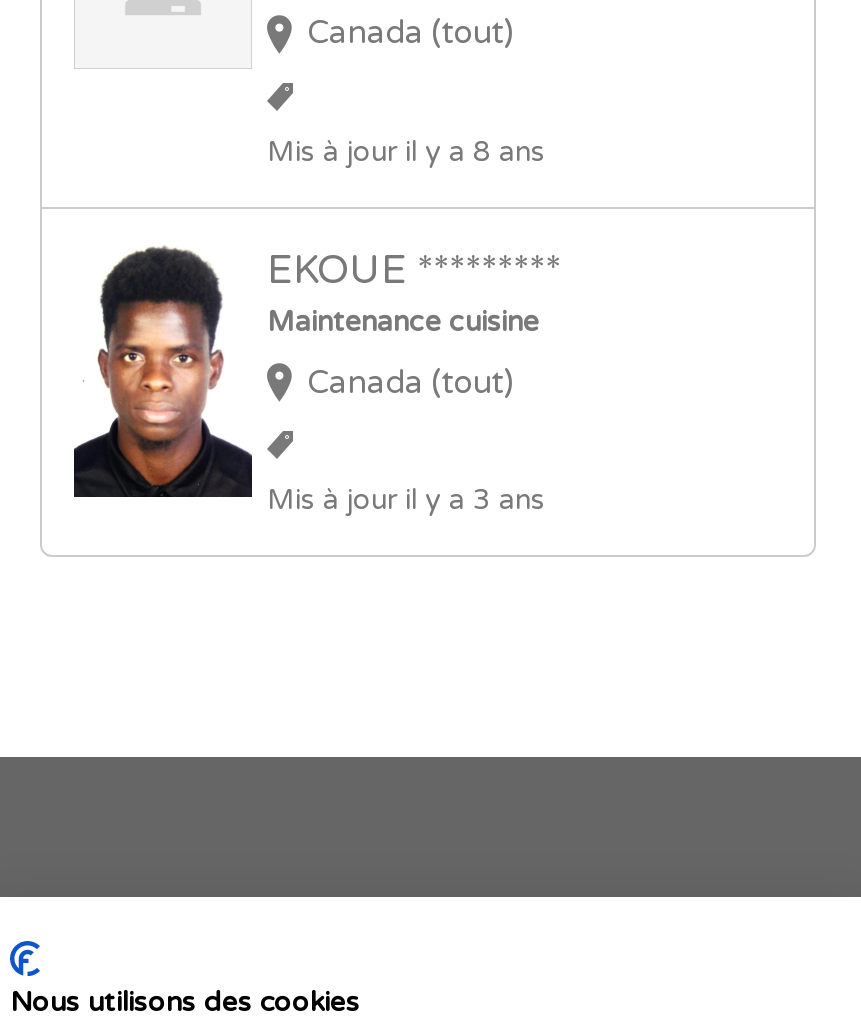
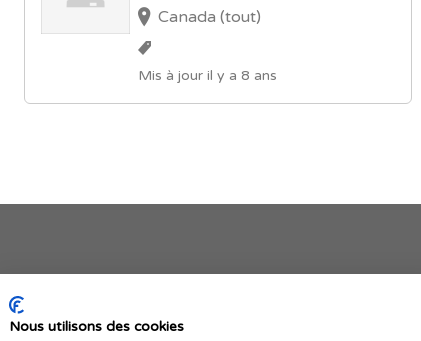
[72,247,561,517] [image] | EKOUE ********* | Maintenance cuisine | Canada (tout) | Mis à jour il y a 3 ans -> none

